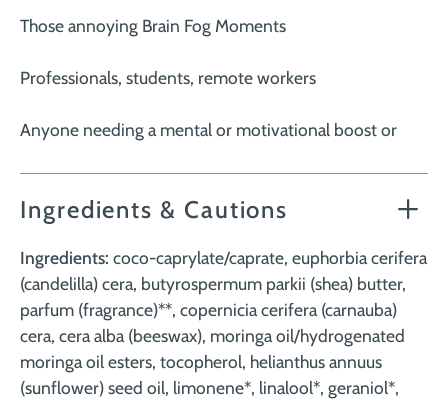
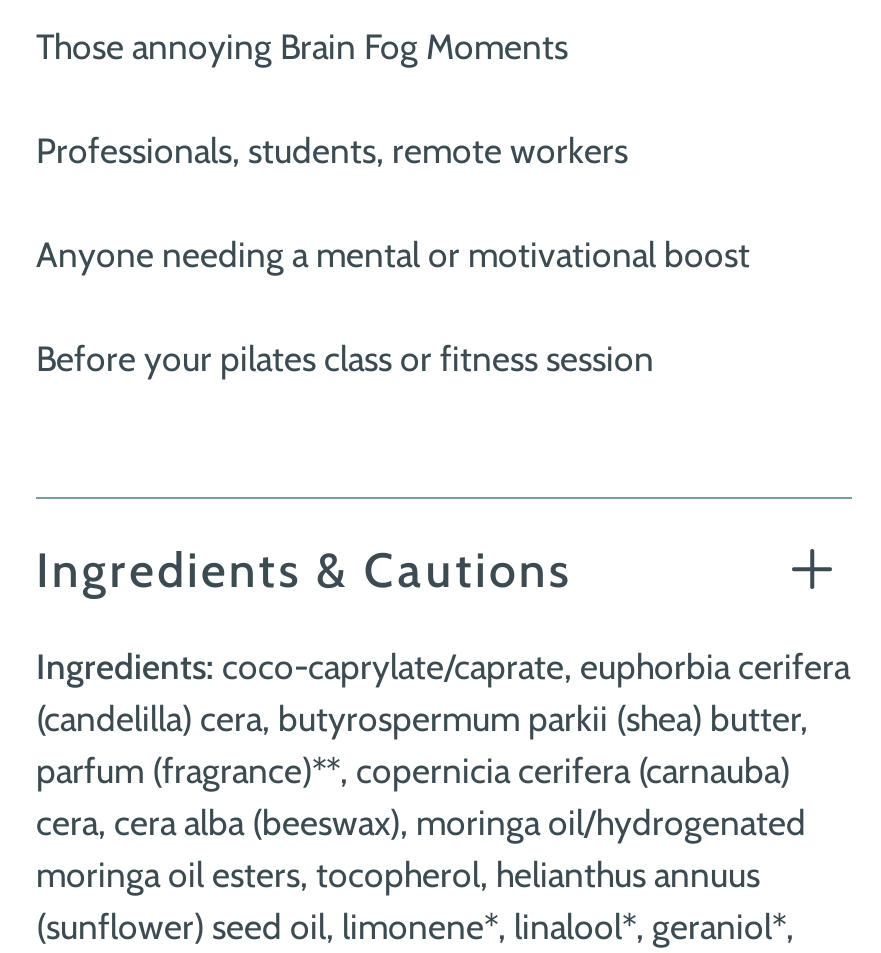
[20,118,397,139] Anyone needing a mental or motivational boost or -> [36,232,750,378] Anyone needing a mental or motivational boost | Before your pilates class or fitness session

